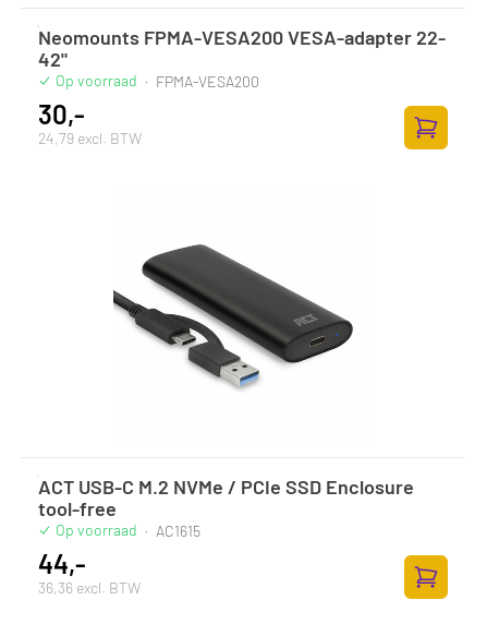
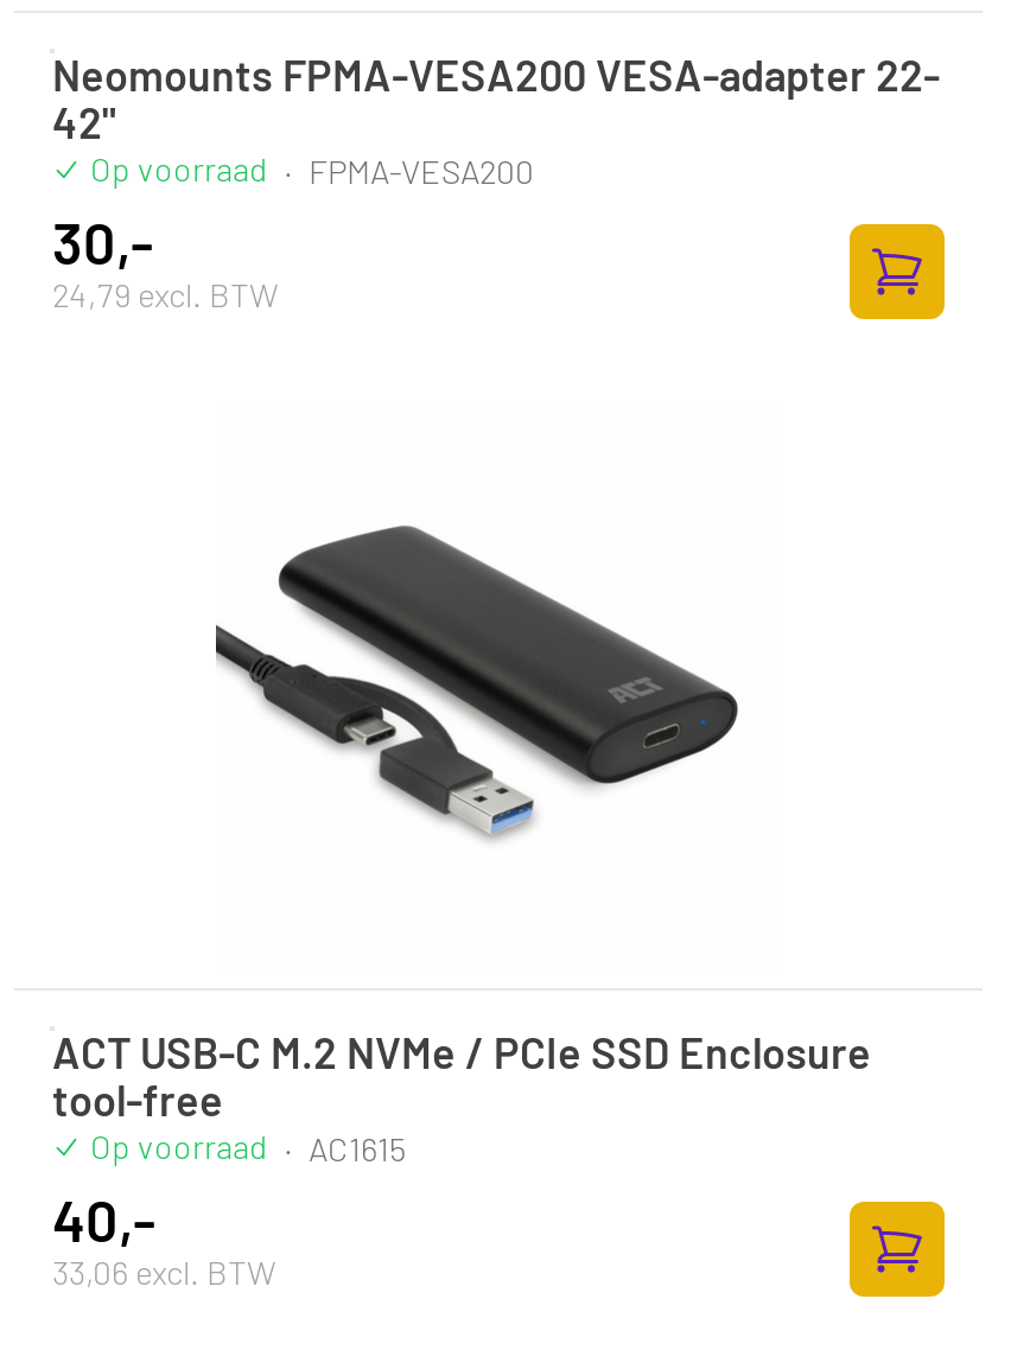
[38,547,86,579] 44,- -> [52,1184,157,1253] 40,-
[38,578,141,596] 36,36 excl. BTW -> [52,1250,275,1291] 33,06 excl. BTW

